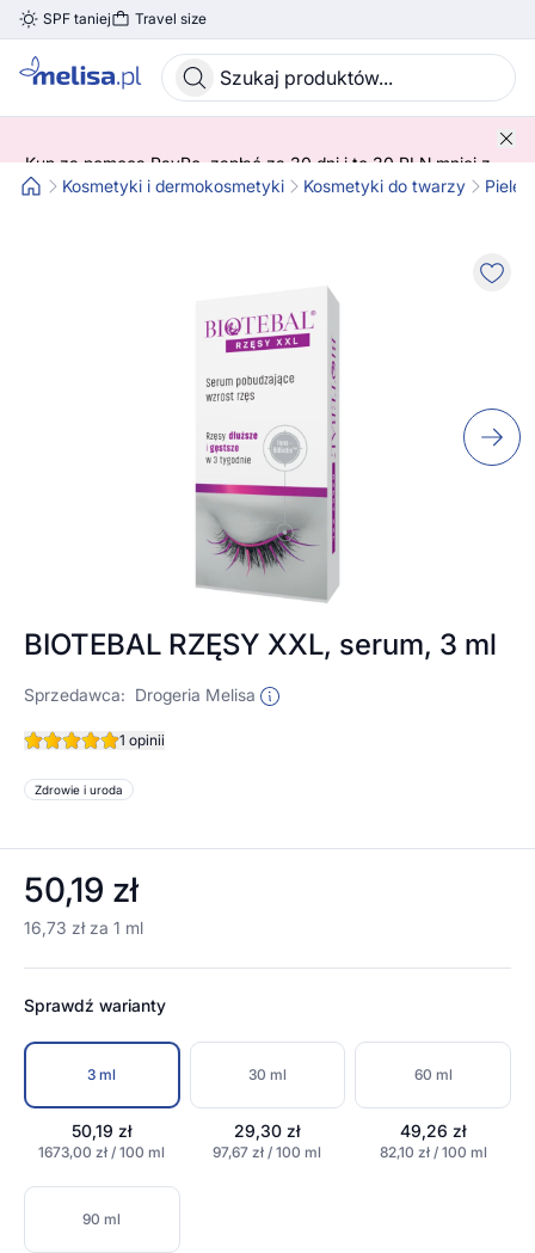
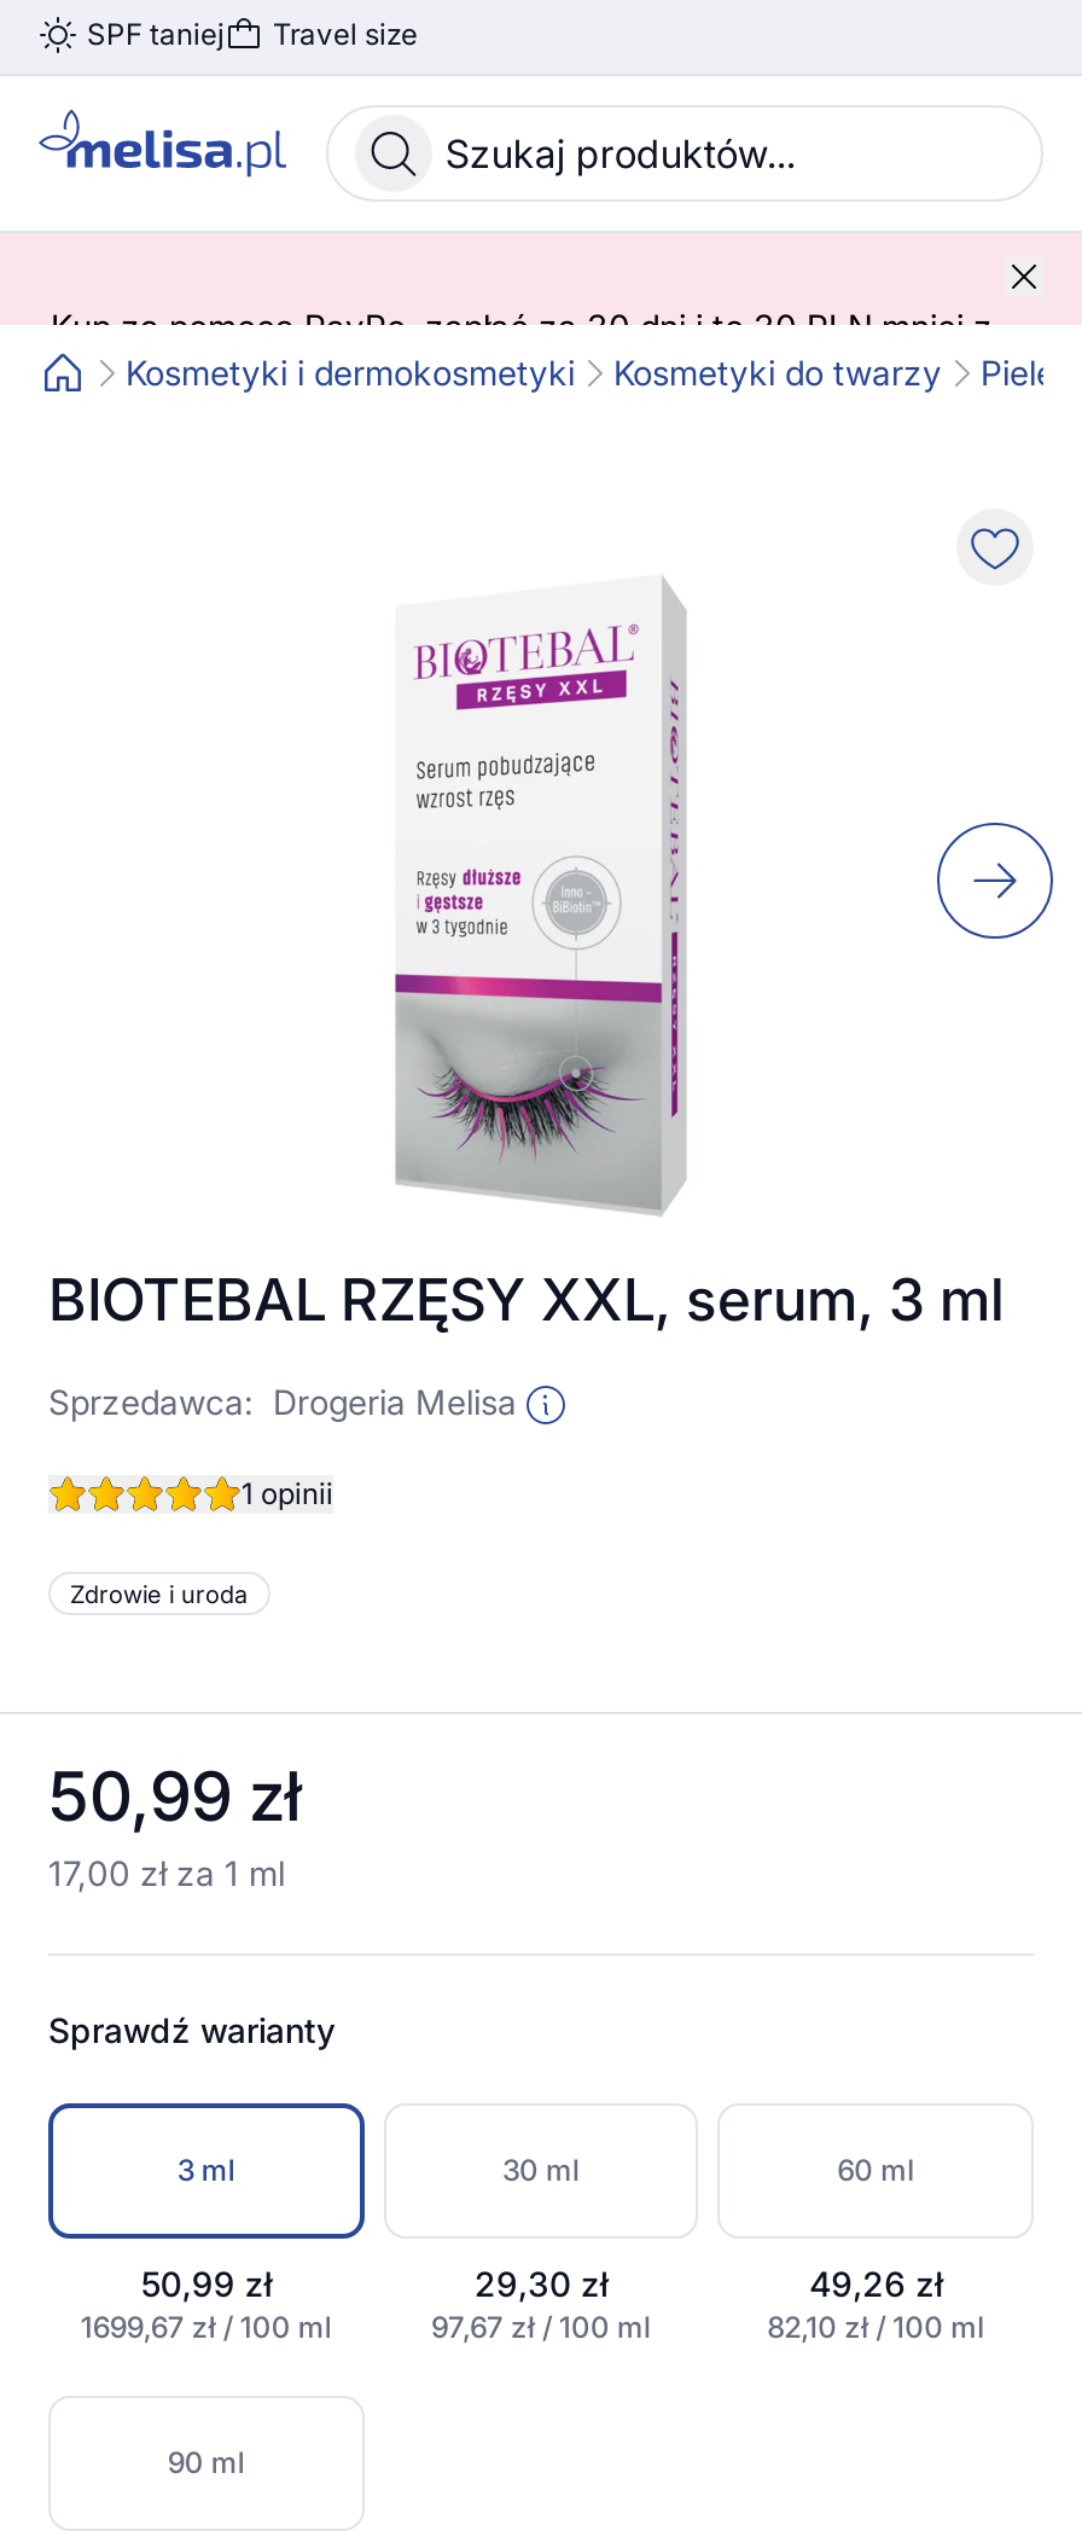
[24,870,139,910] 50,19 zł -> [48,1755,302,1838] 50,99 zł
[24,917,143,938] 16,73 zł za 1 ml -> [48,1852,285,1893] 17,00 zł za 1 ml
[72,1120,132,1141] 50,19 zł -> [141,2263,271,2304] 50,99 zł
[39,1143,165,1161] 1673,00 zł / 100 ml -> [80,2309,332,2345] 1699,67 zł / 100 ml

